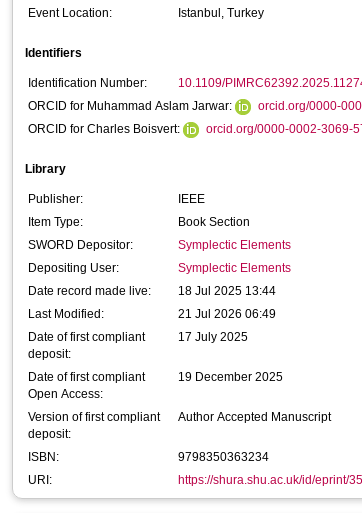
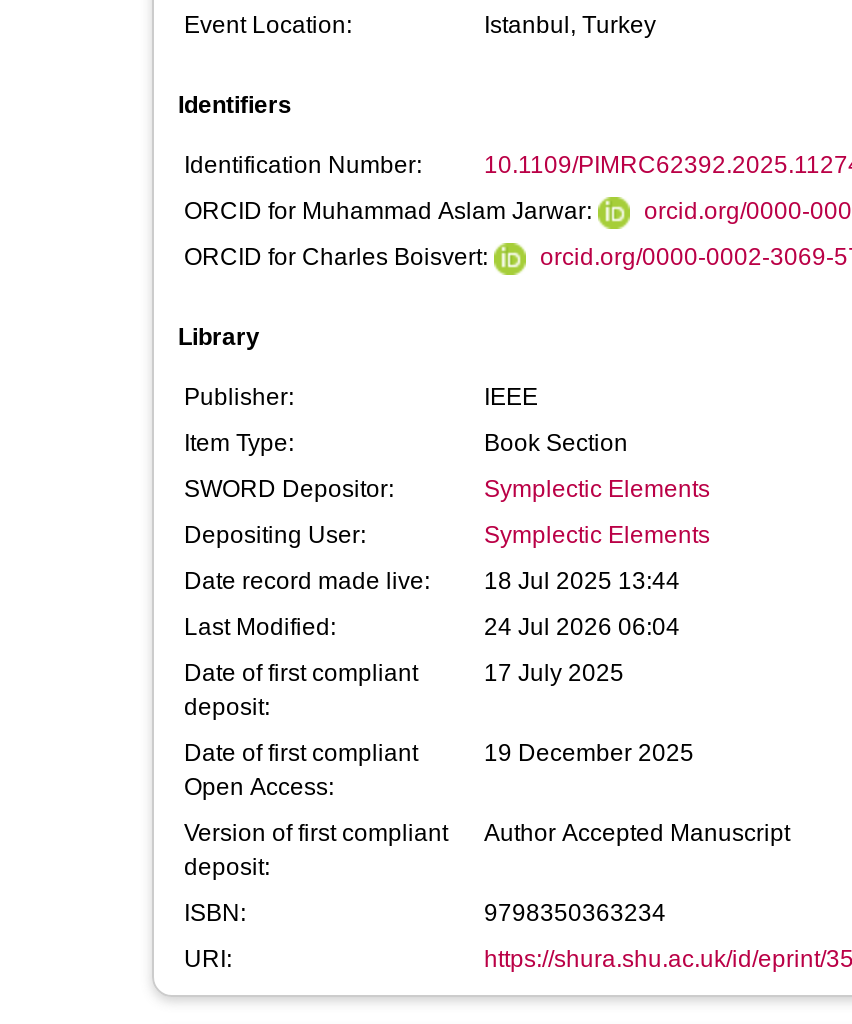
[178,307,276,321] 21 Jul 2026 06:49 -> [484,613,680,641] 24 Jul 2026 06:04

